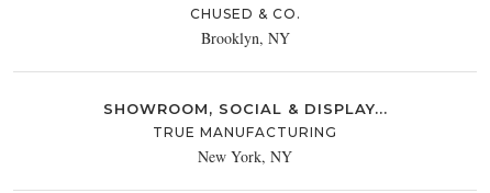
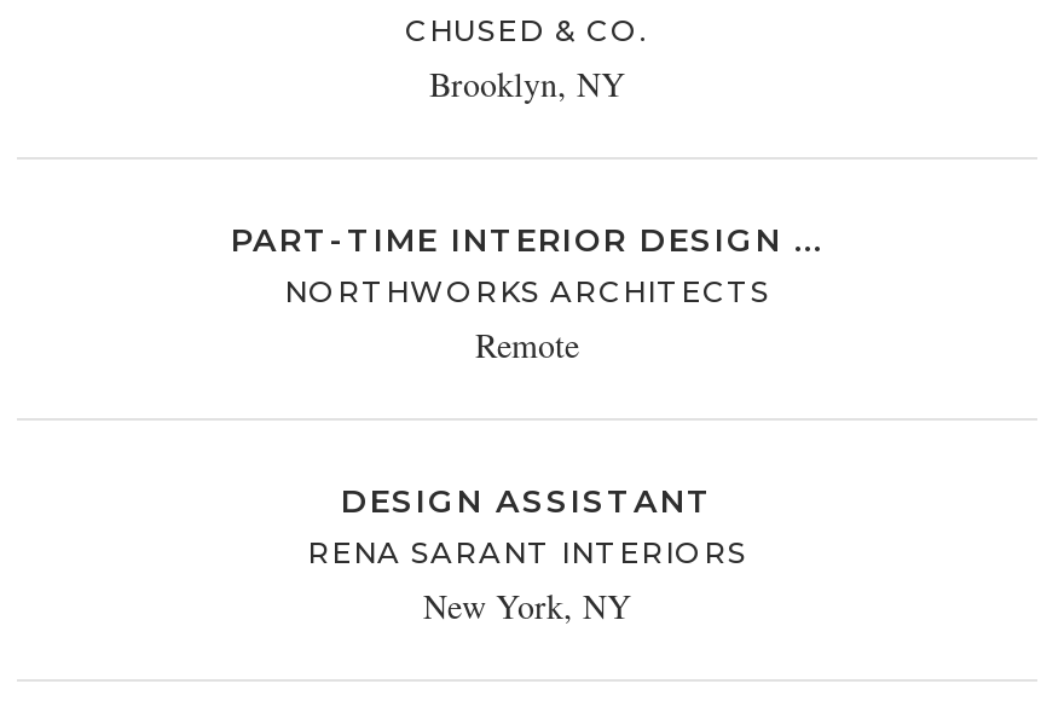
[103,100,387,140] SHOWROOM, SOCIAL & DISPLAY... | TRUE MANUFACTURING -> [231,219,823,570] PART-TIME INTERIOR DESIGN ... | NORTHWORKS ARCHITECTS | Remote | DESIGN ASSISTANT | RENA SARANT INTERIORS

